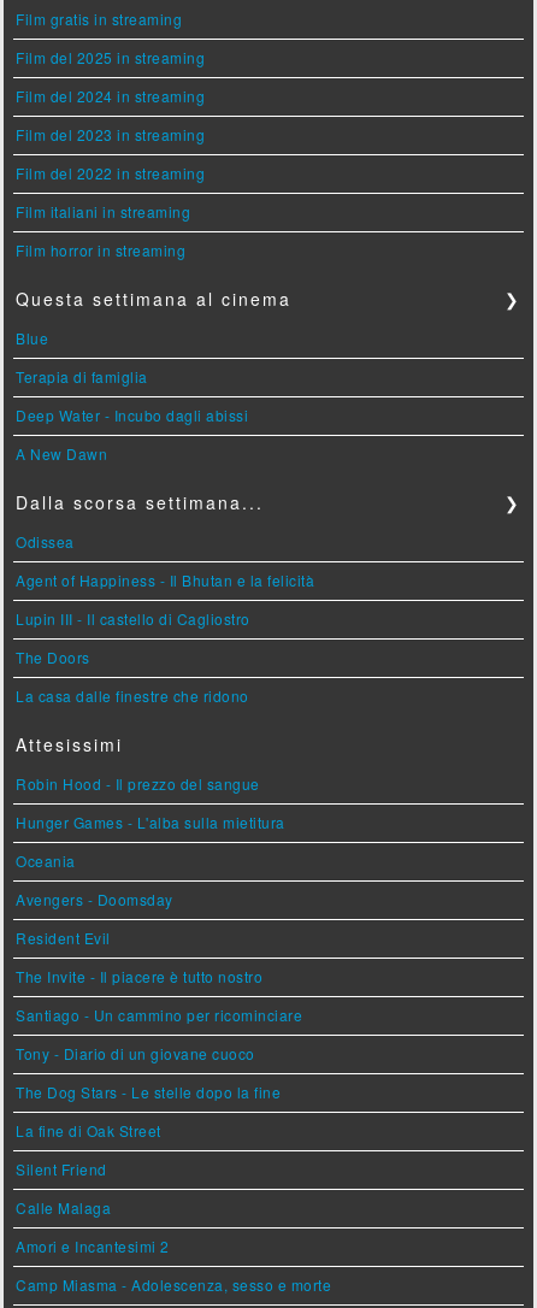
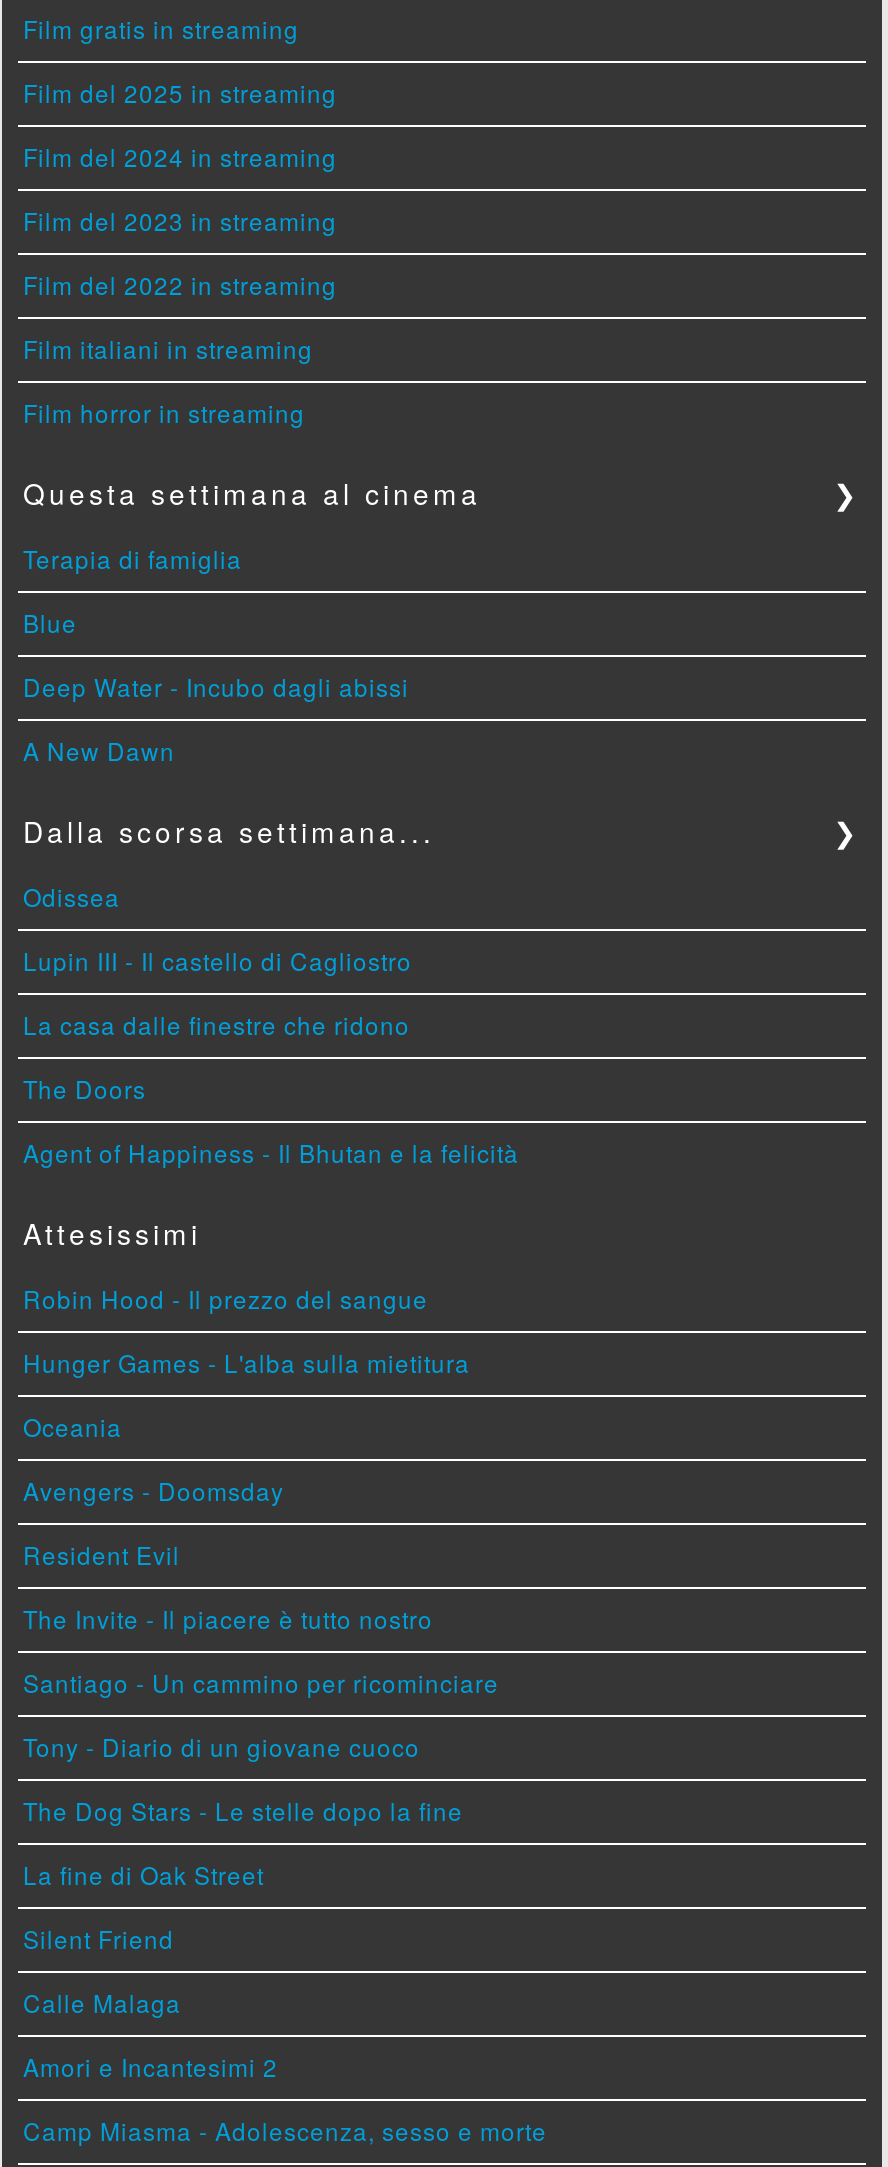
moved [16,328,49,349] -> [23,606,77,640]: Blue
moved [16,367,148,387] -> [23,542,242,576]: Terapia di famiglia
moved [16,570,315,591] -> [23,1136,519,1170]: Agent of Happiness - Il Bhutan e la felicità
moved [16,609,250,706] -> [23,944,412,1106]: Lupin III - Il castello di Cagliostro | The Doors | La casa dalle finestre che ridono

